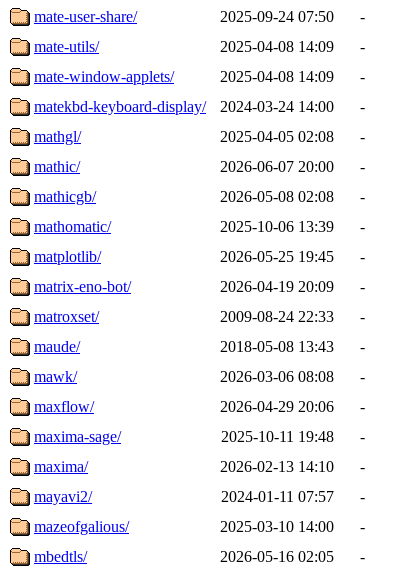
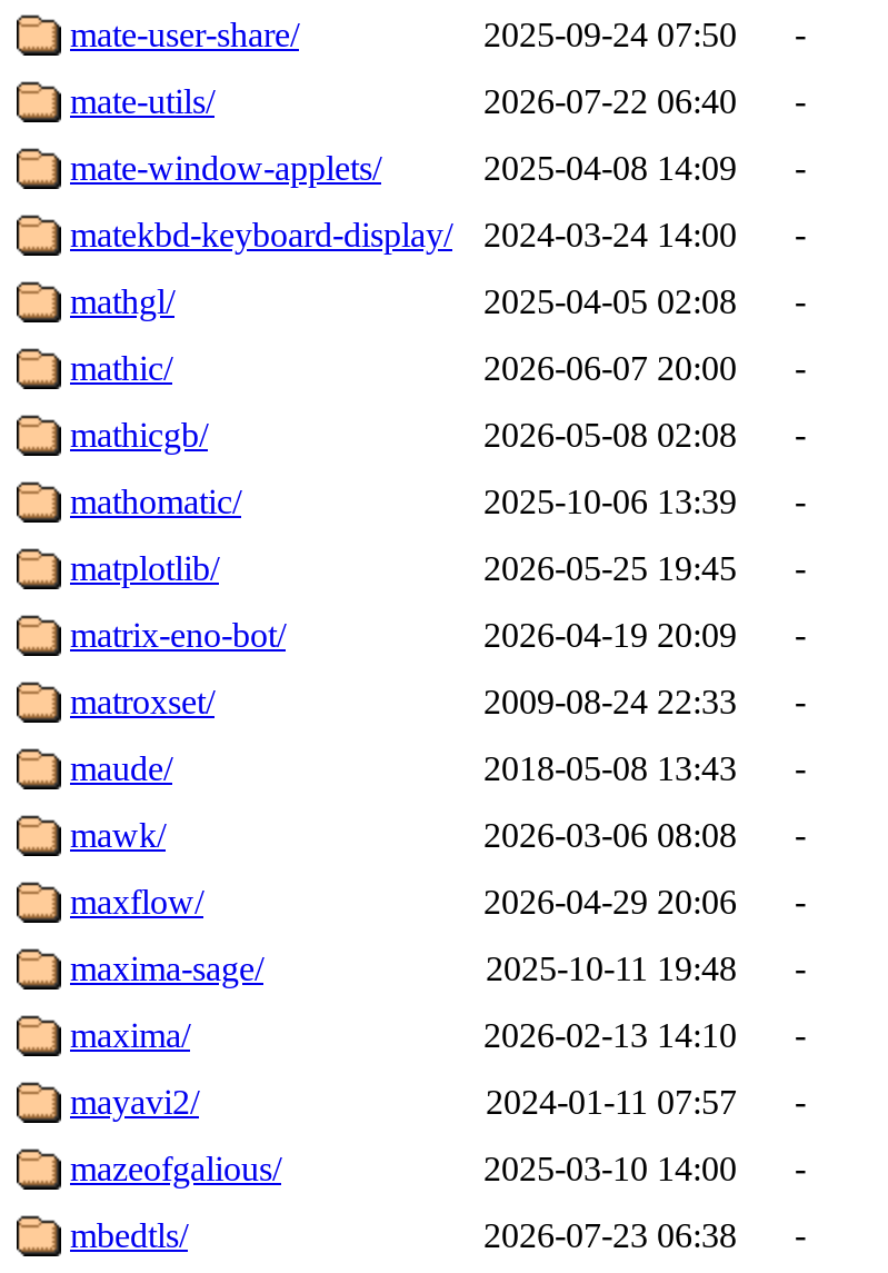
[220,38,334,55] 2025-04-08 14:09 -> [483,82,737,120] 2026-07-22 06:40
[220,548,334,565] 2026-05-16 02:05 -> [483,1216,737,1254] 2026-07-23 06:38

